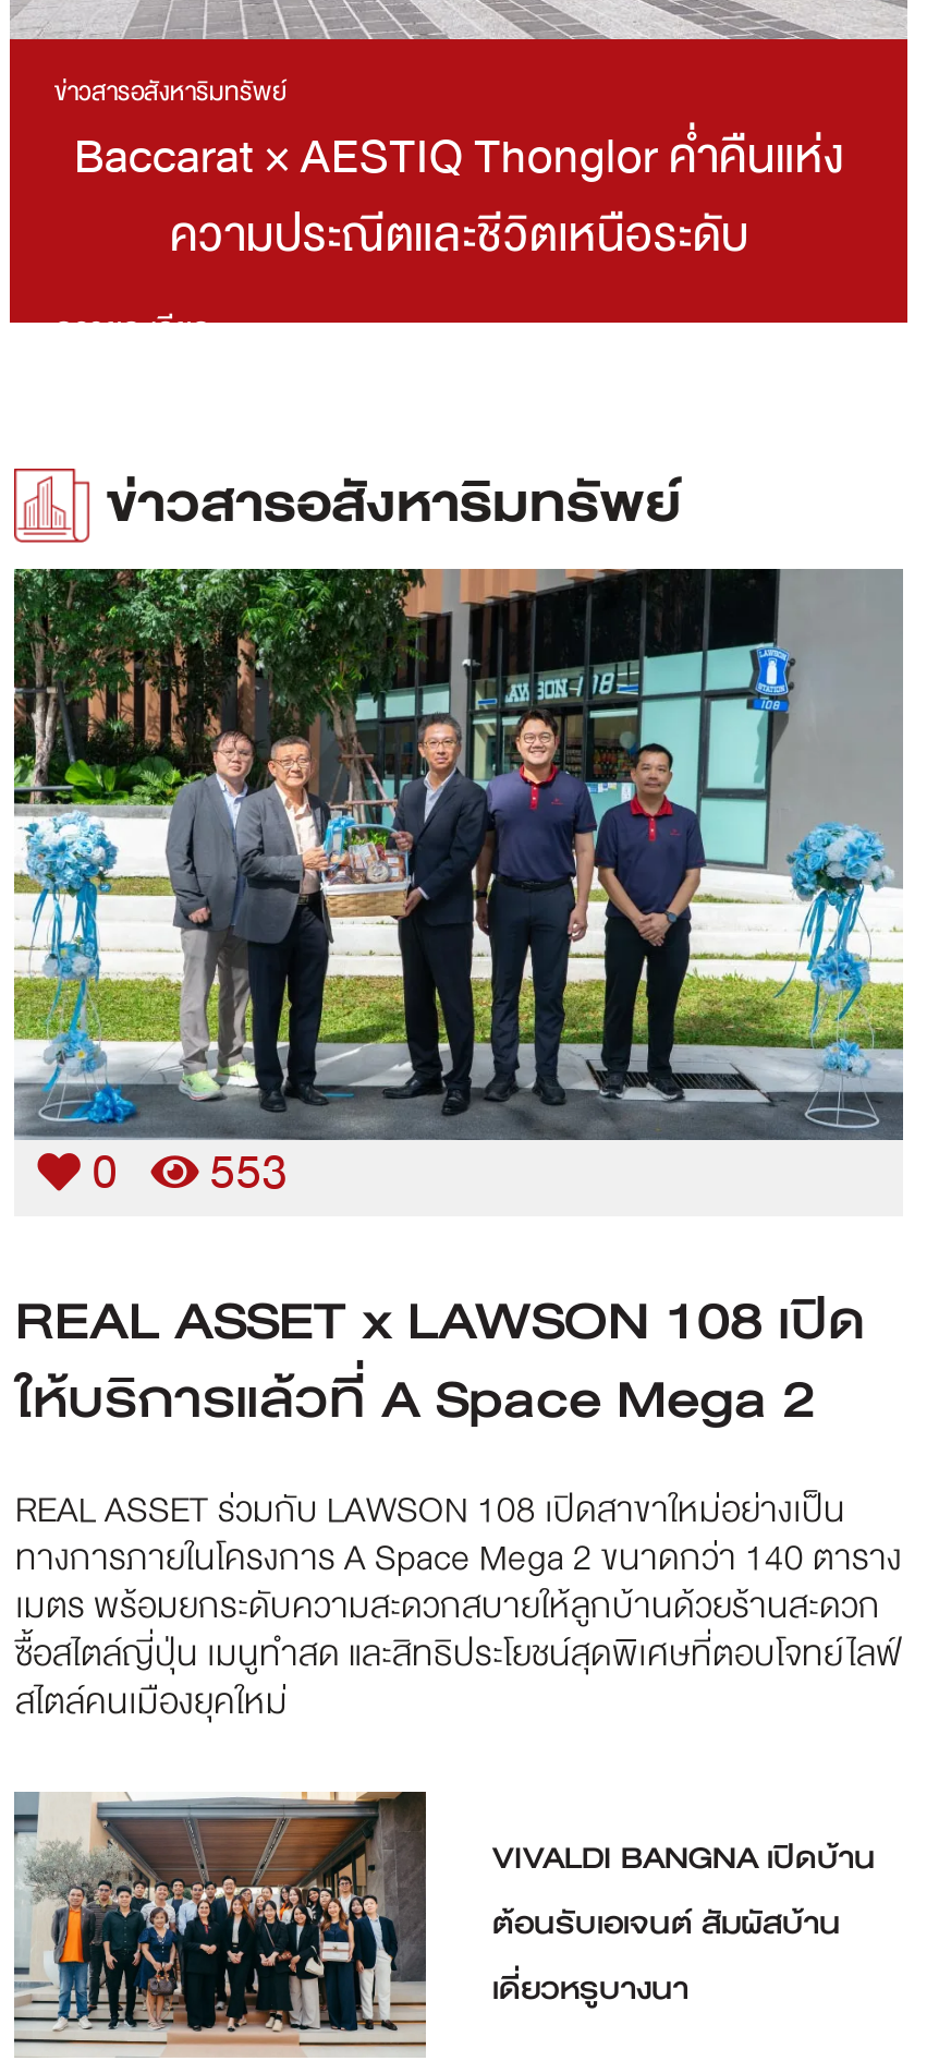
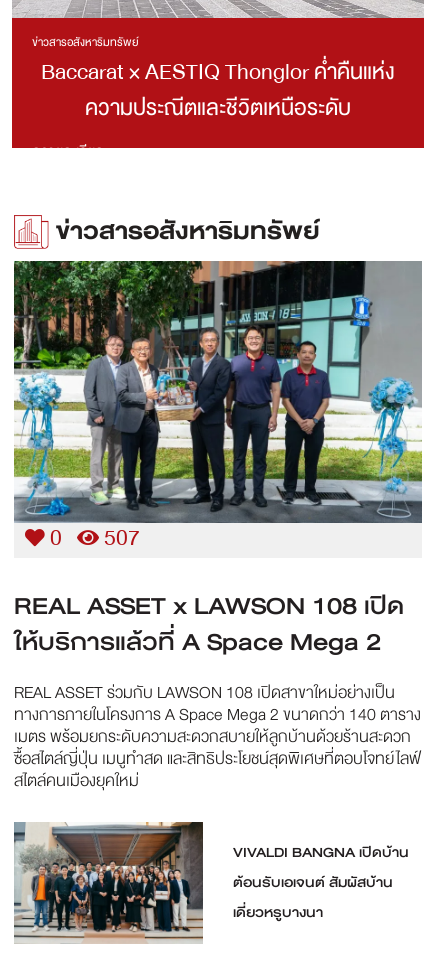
[81,1132,288,1215] 0 553 -> [45,519,140,557] 0 507

